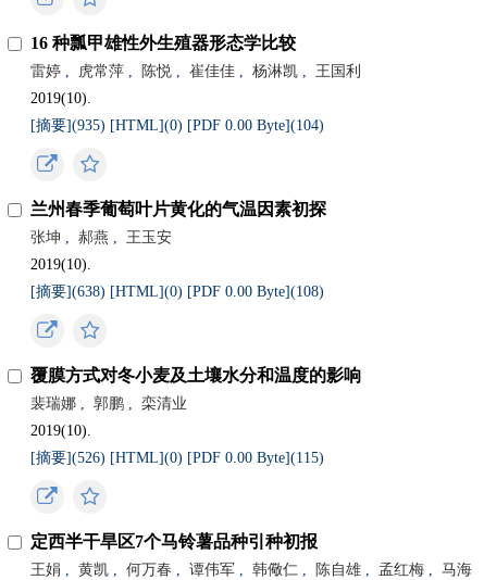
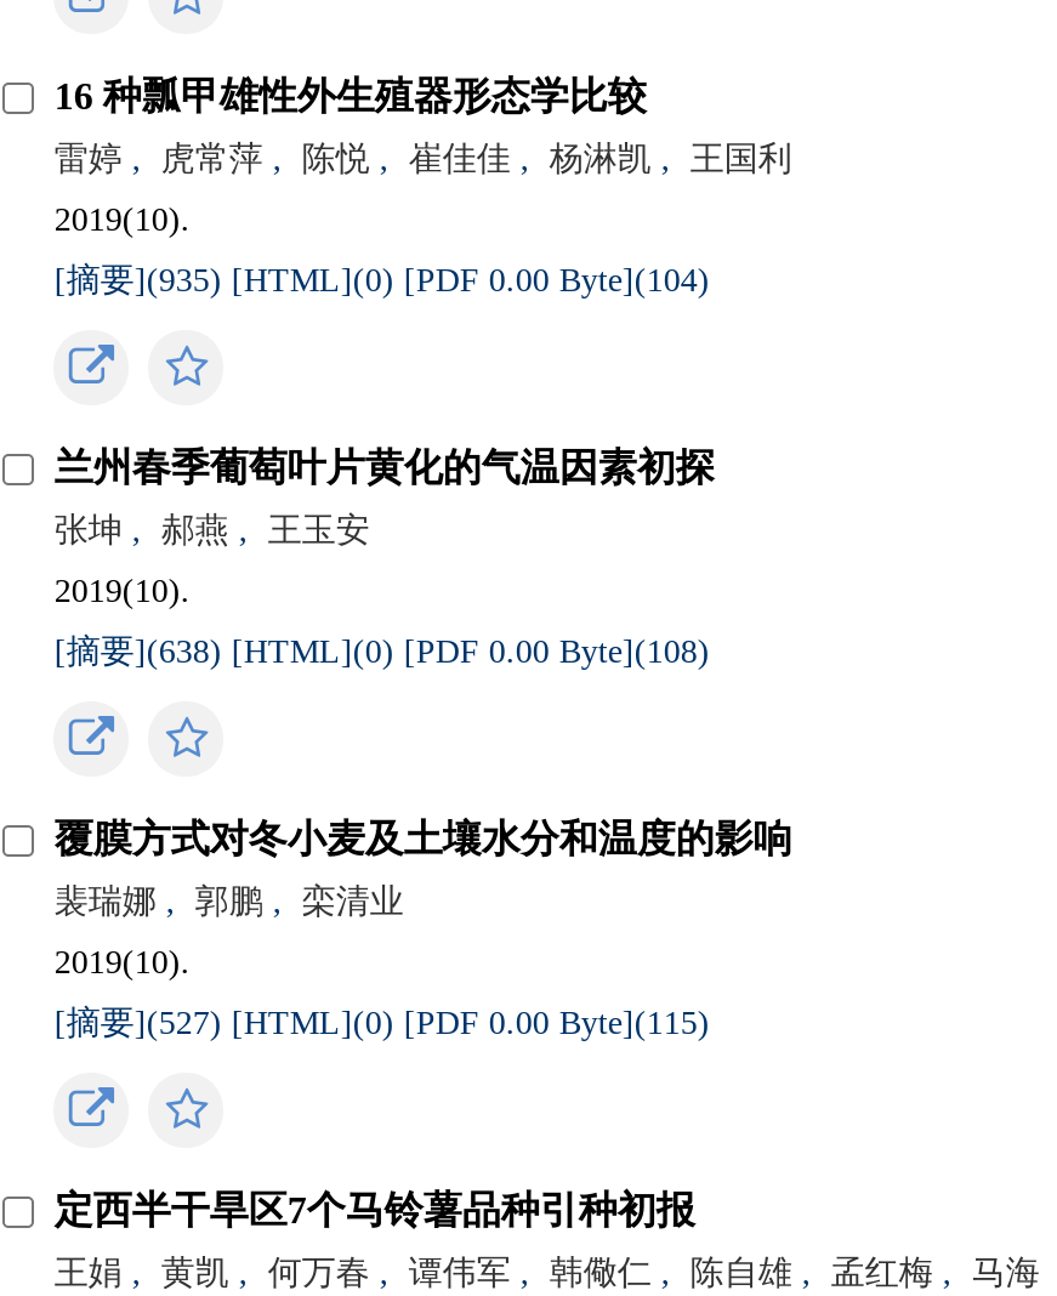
[31,449,325,466] [摘要](526) [HTML](0) [PDF 0.00 Byte](115) -> [54,1004,710,1040] [摘要](527) [HTML](0) [PDF 0.00 Byte](115)

